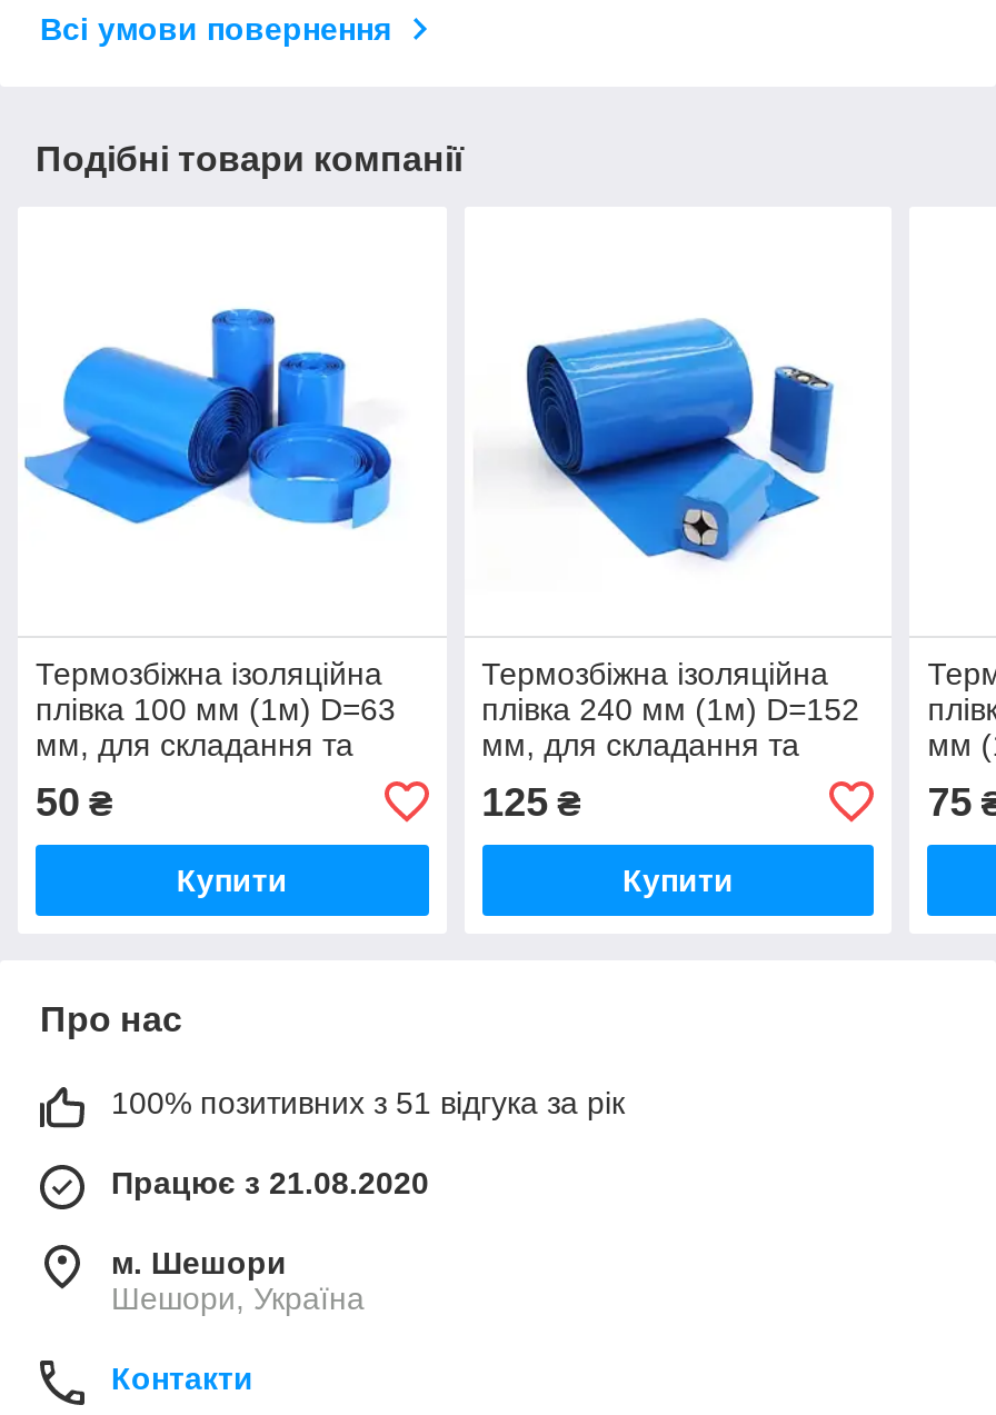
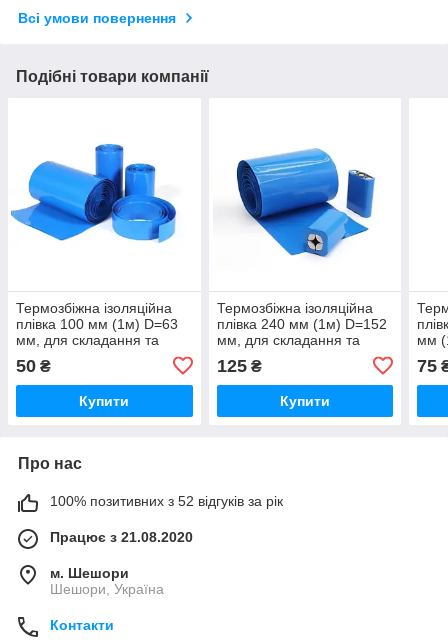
[111,1084,625,1120] 100% позитивних з 51 відгука за рік -> [50,493,283,509] 100% позитивних з 52 відгуків за рік

